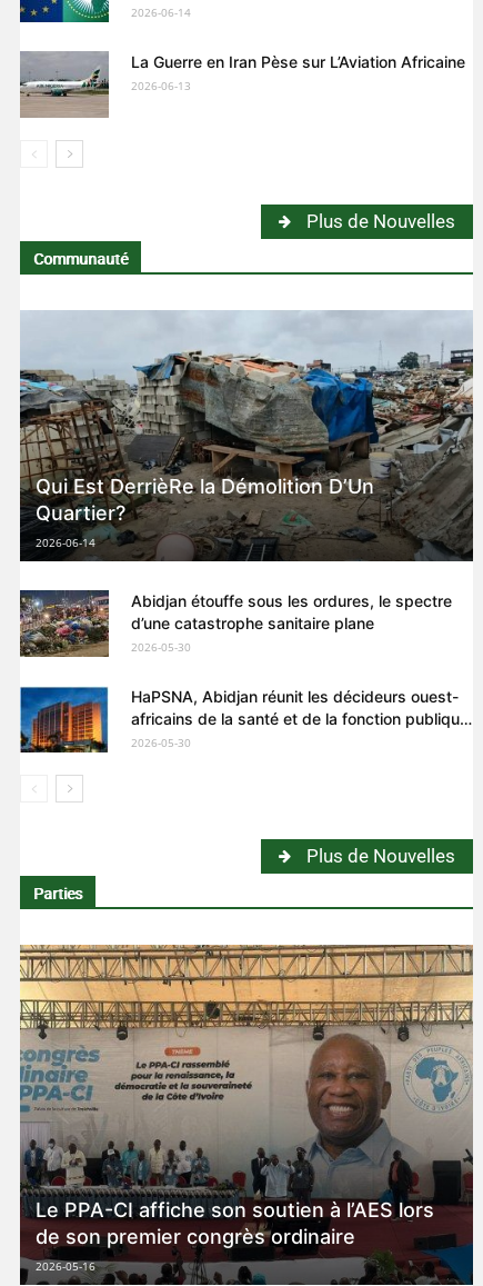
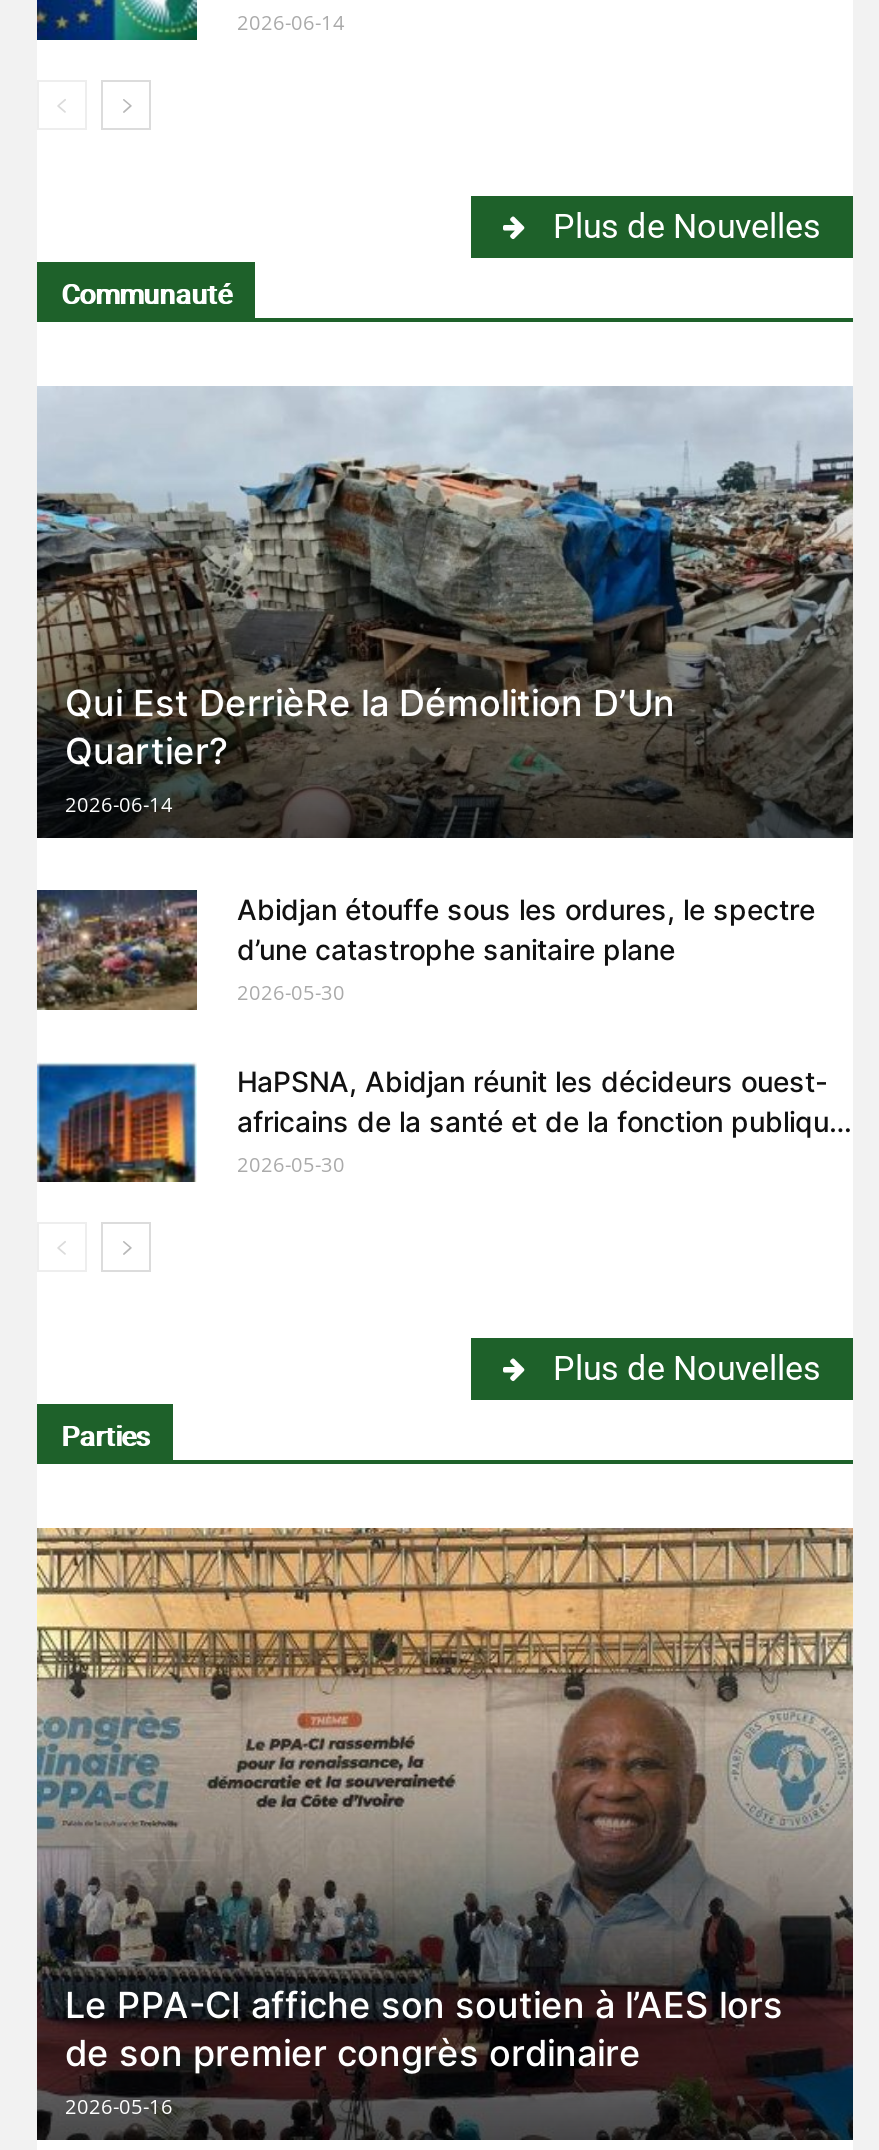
[19,50,465,118] [image] | La Guerre en Iran Pèse sur L’Aviation Africaine | 2026-06-13 -> none

